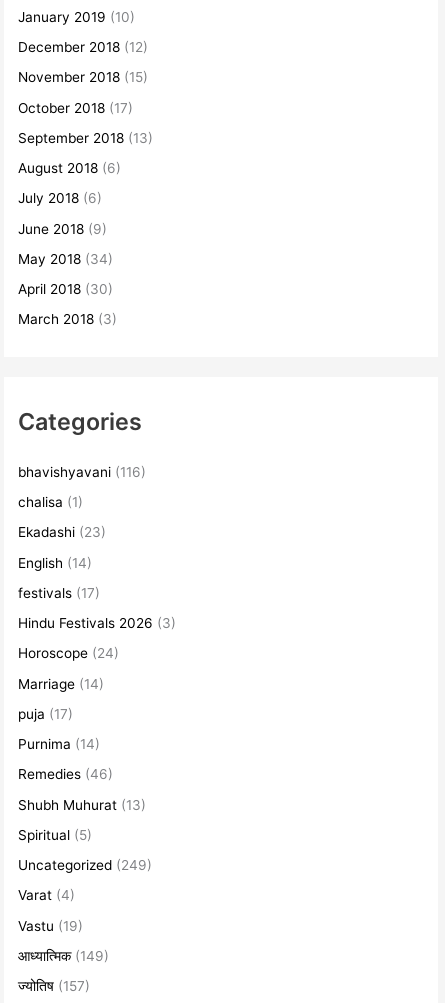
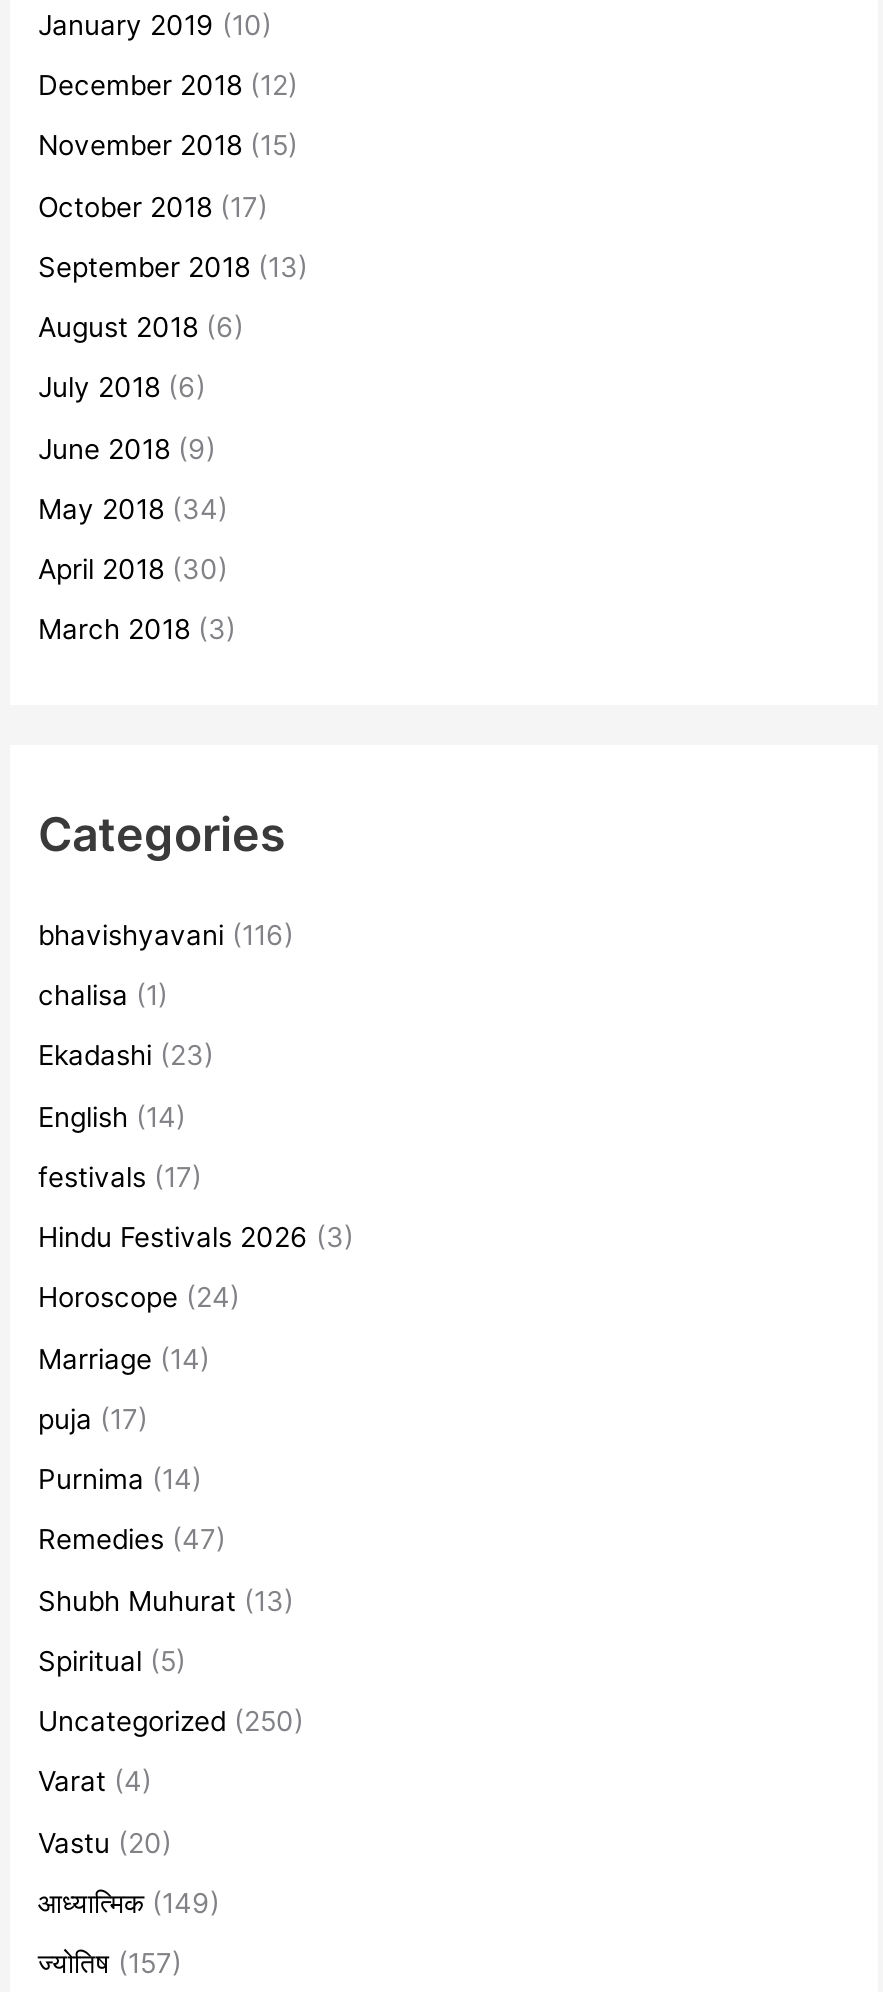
[18,766,113,782] Remedies (46) -> [38,1524,226,1556] Remedies (47)
[18,857,152,873] Uncategorized (249) -> [38,1705,304,1737] Uncategorized (250)
[18,918,83,934] Vastu (19) -> [38,1826,172,1858] Vastu (20)

